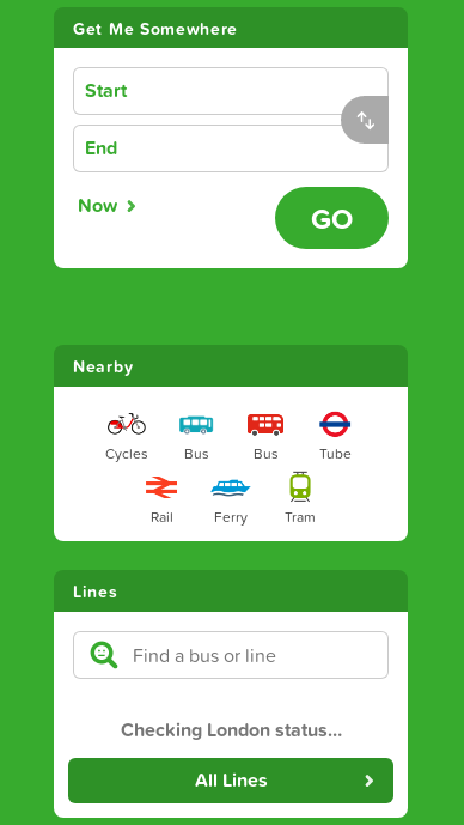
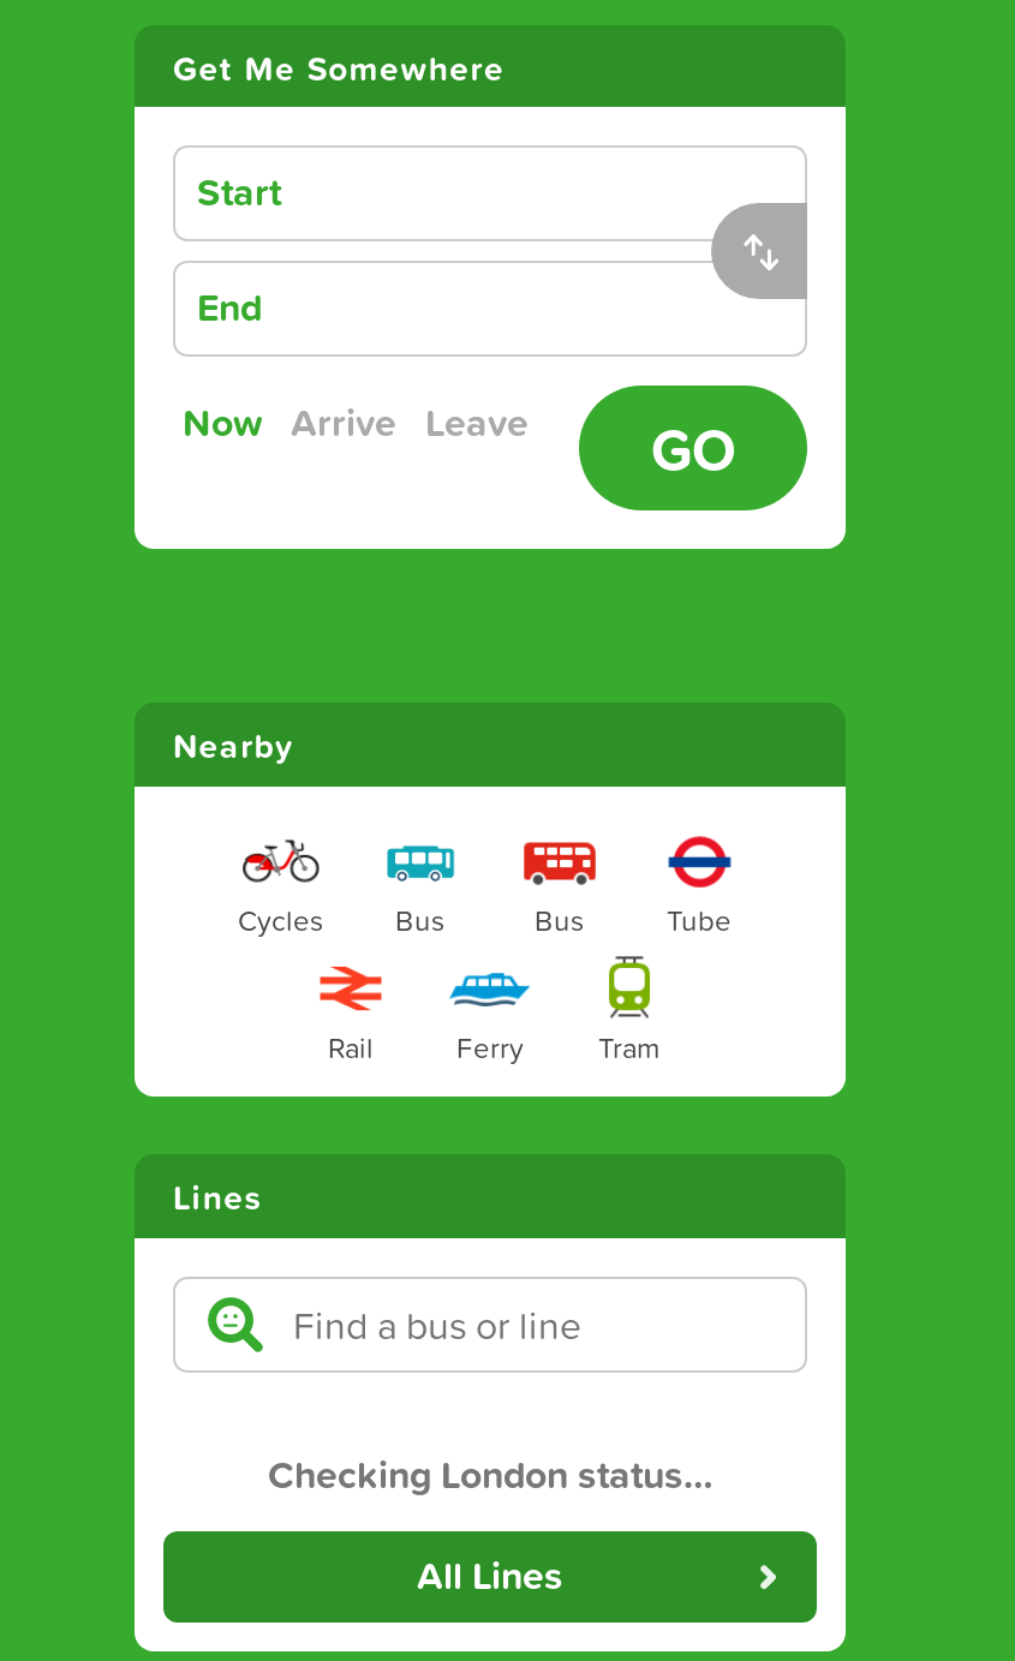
[78,192,117,219] Now -> [183,396,529,451] Now Arrive Leave

